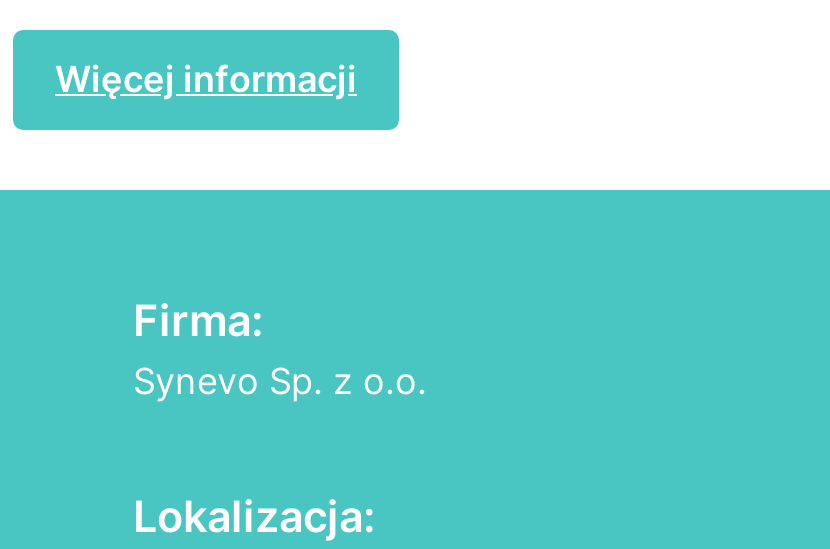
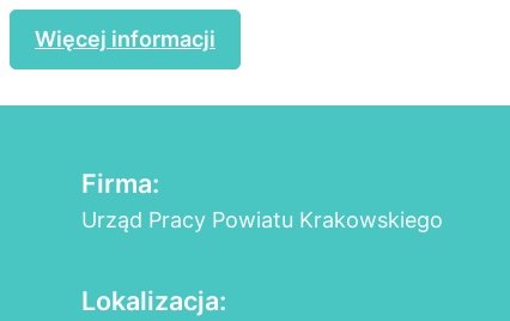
[133,359,427,401] Synevo Sp. z o.o. -> [81,207,443,232] Urząd Pracy Powiatu Krakowskiego

